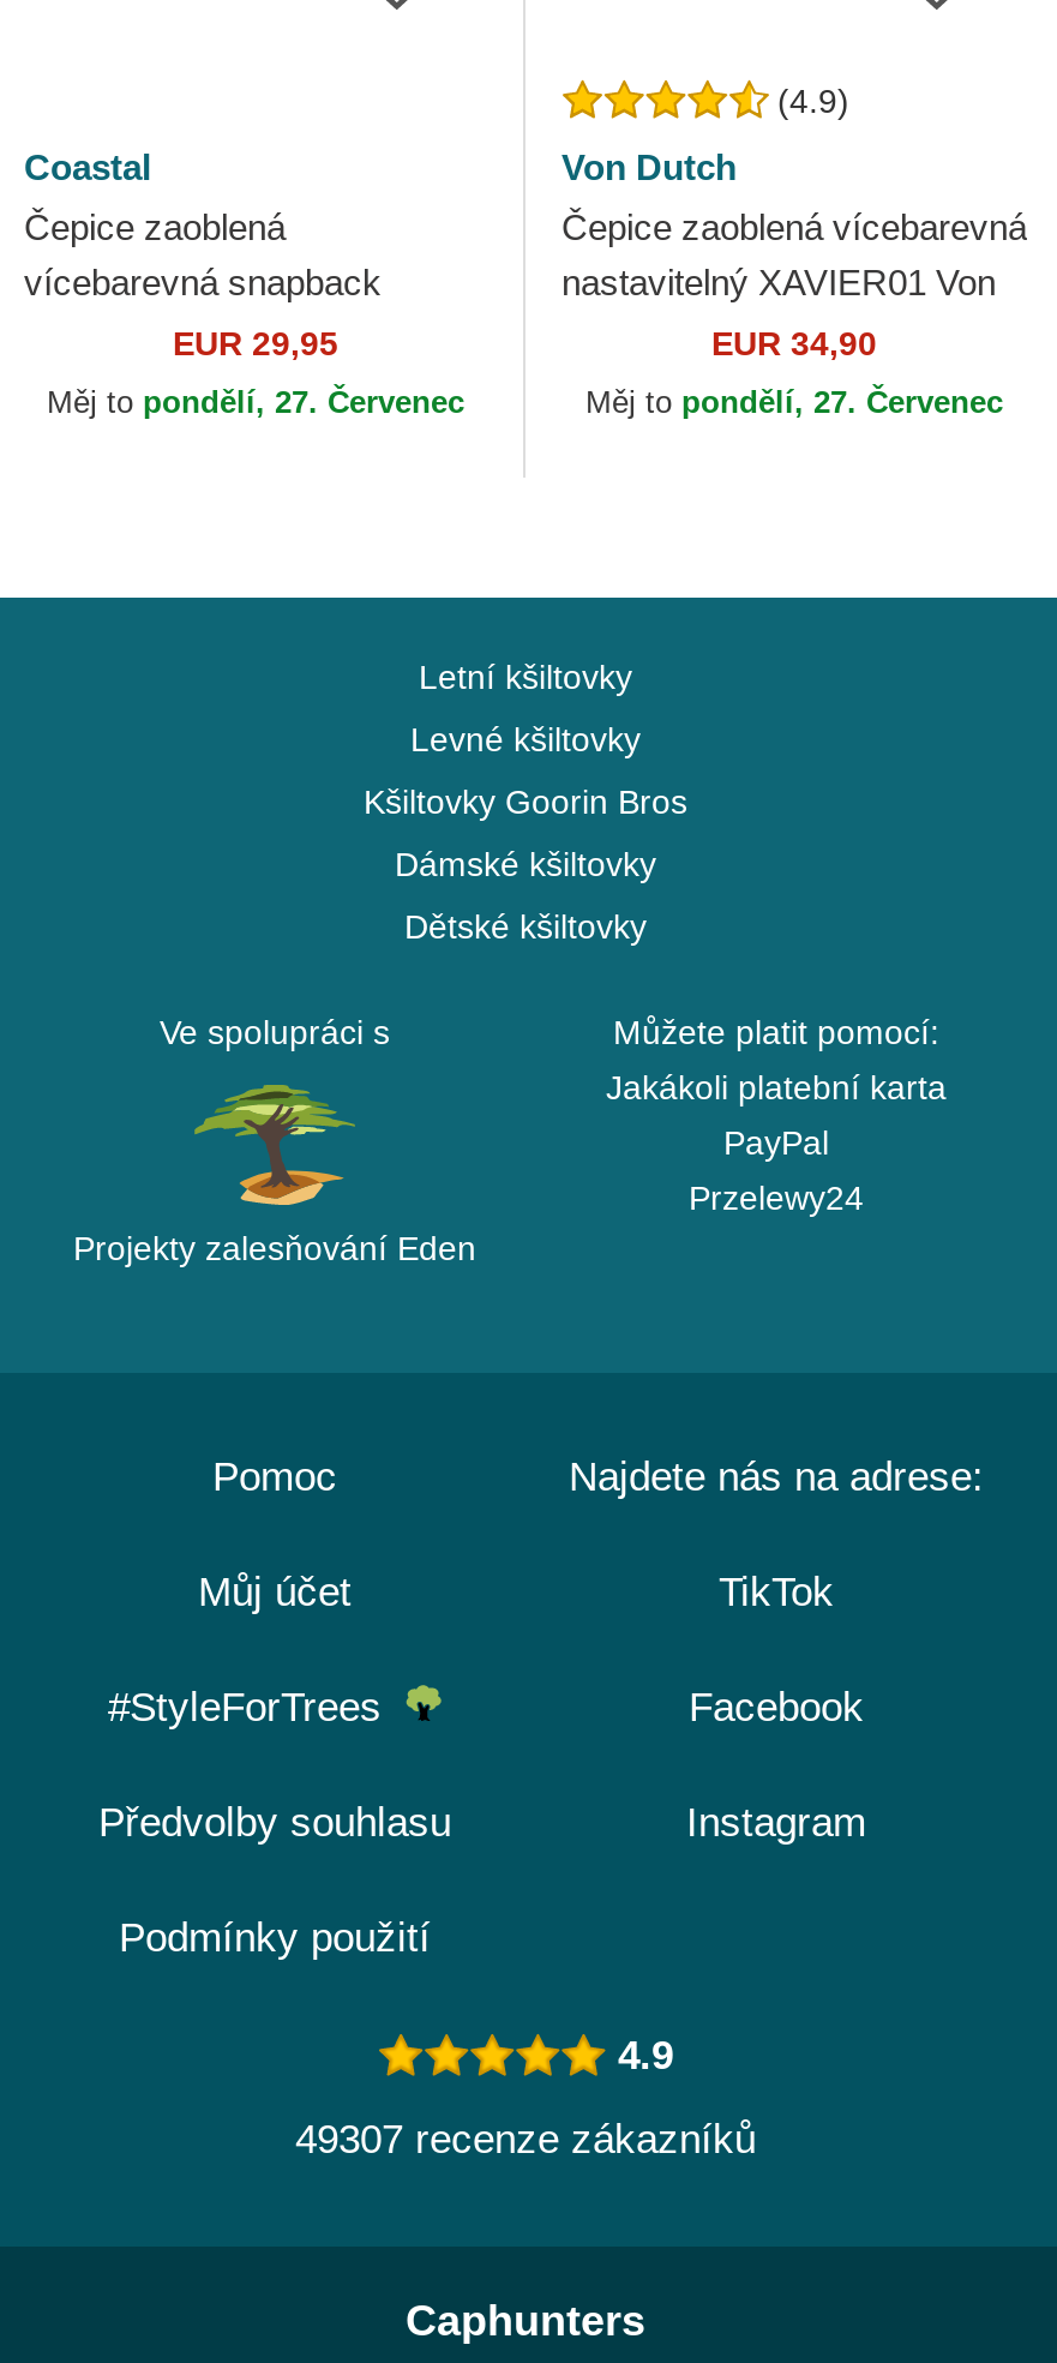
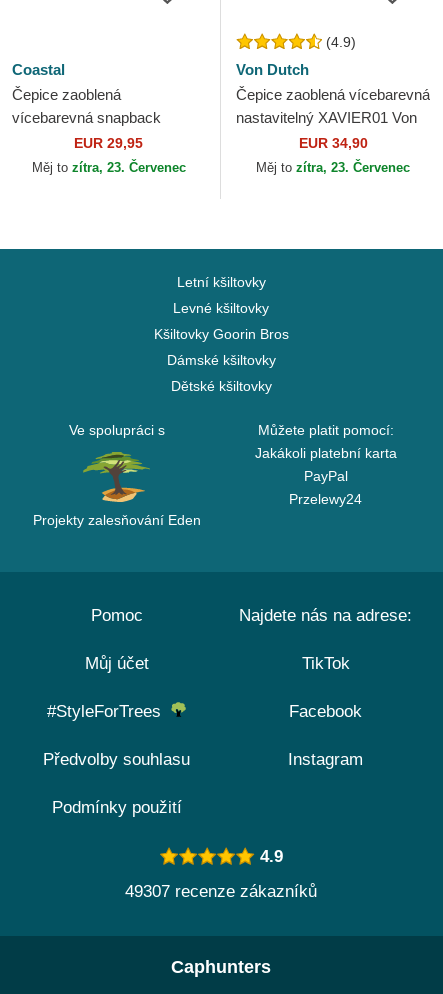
[47,385,464,421] Měj to pondělí, 27. Červenec -> [31,160,185,175] Měj to zítra, 23. Červenec
[585,385,1003,421] Měj to pondělí, 27. Červenec -> [256,160,410,175] Měj to zítra, 23. Červenec

